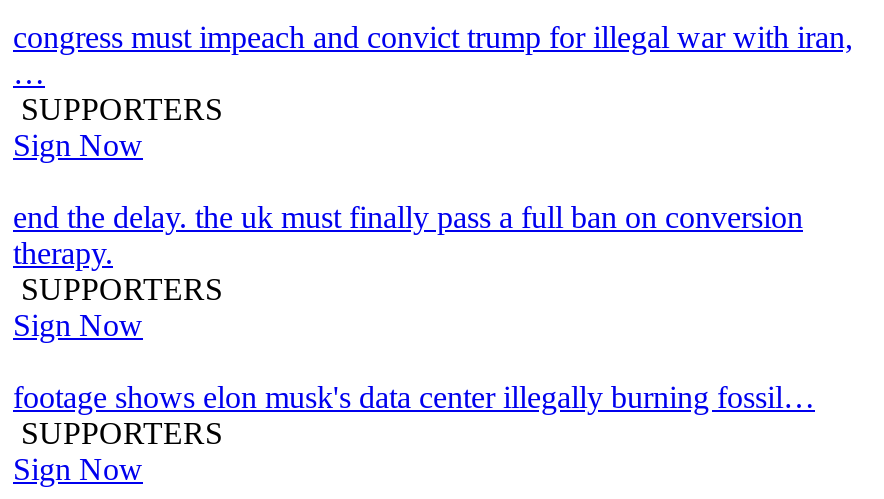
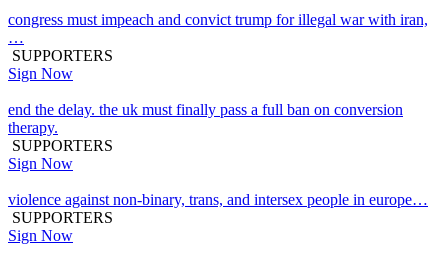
[13,380,815,414] footage shows elon musk's data center illegally burning fossil… -> [8,191,428,208] violence against non-binary, trans, and intersex people in europe…

